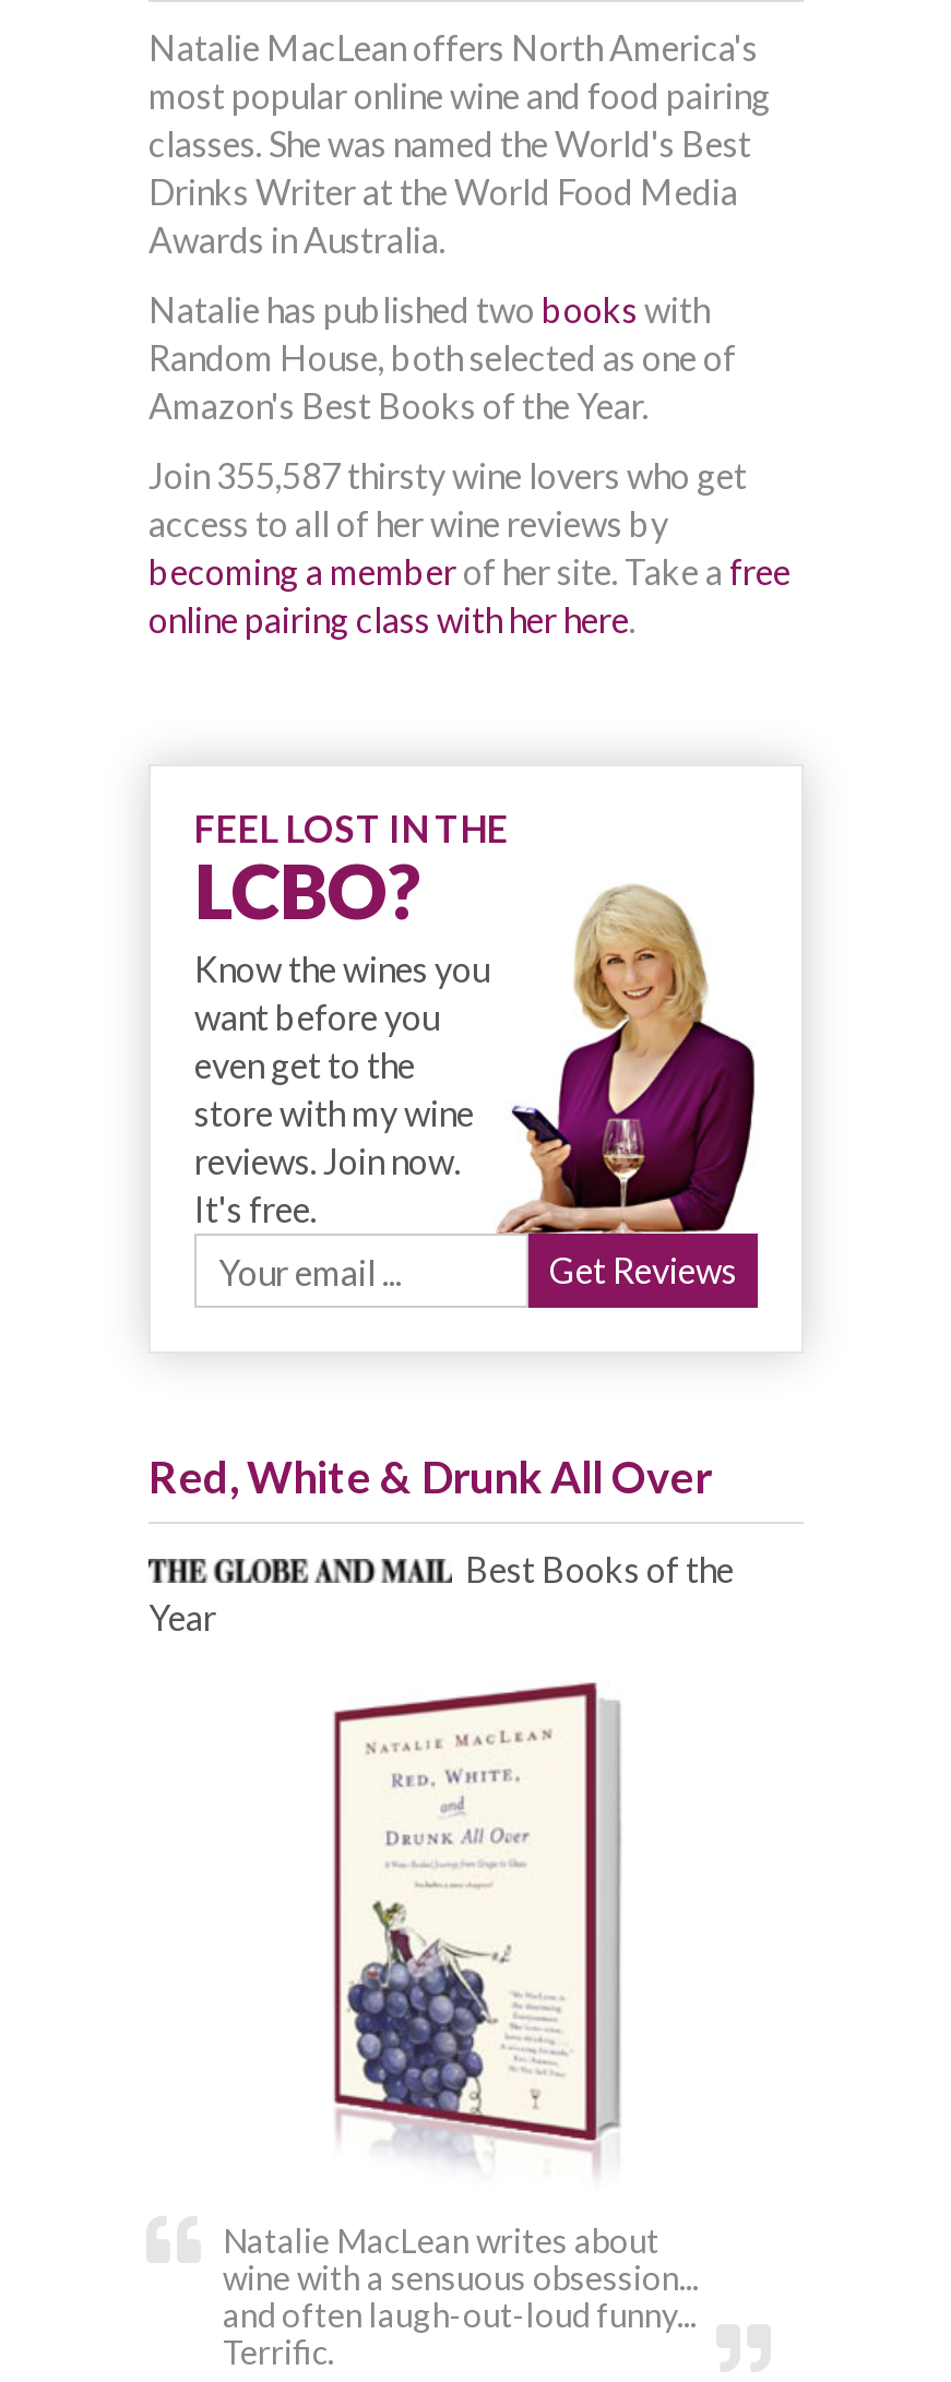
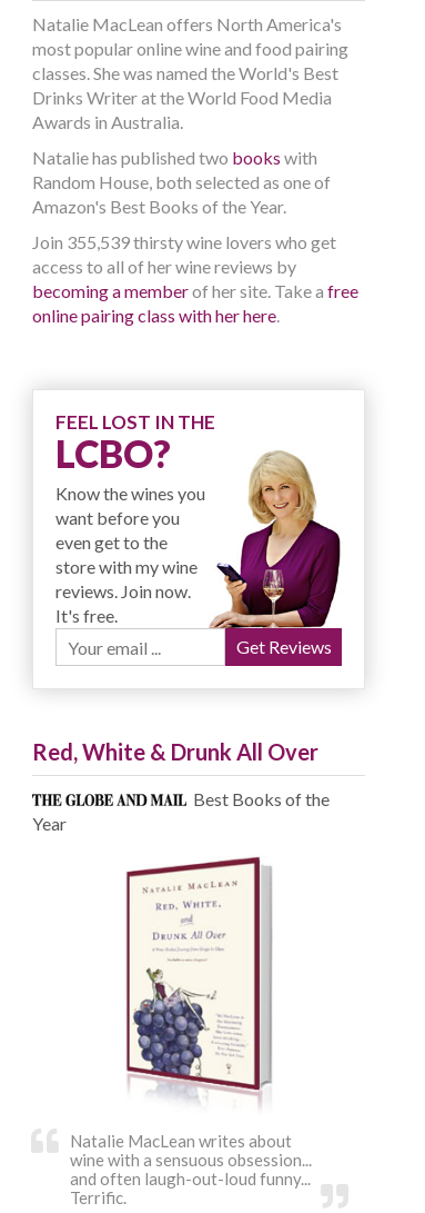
[148,455,747,497] Join 355,587 thirsty wine lovers who get -> [32,232,336,253] Join 355,539 thirsty wine lovers who get

